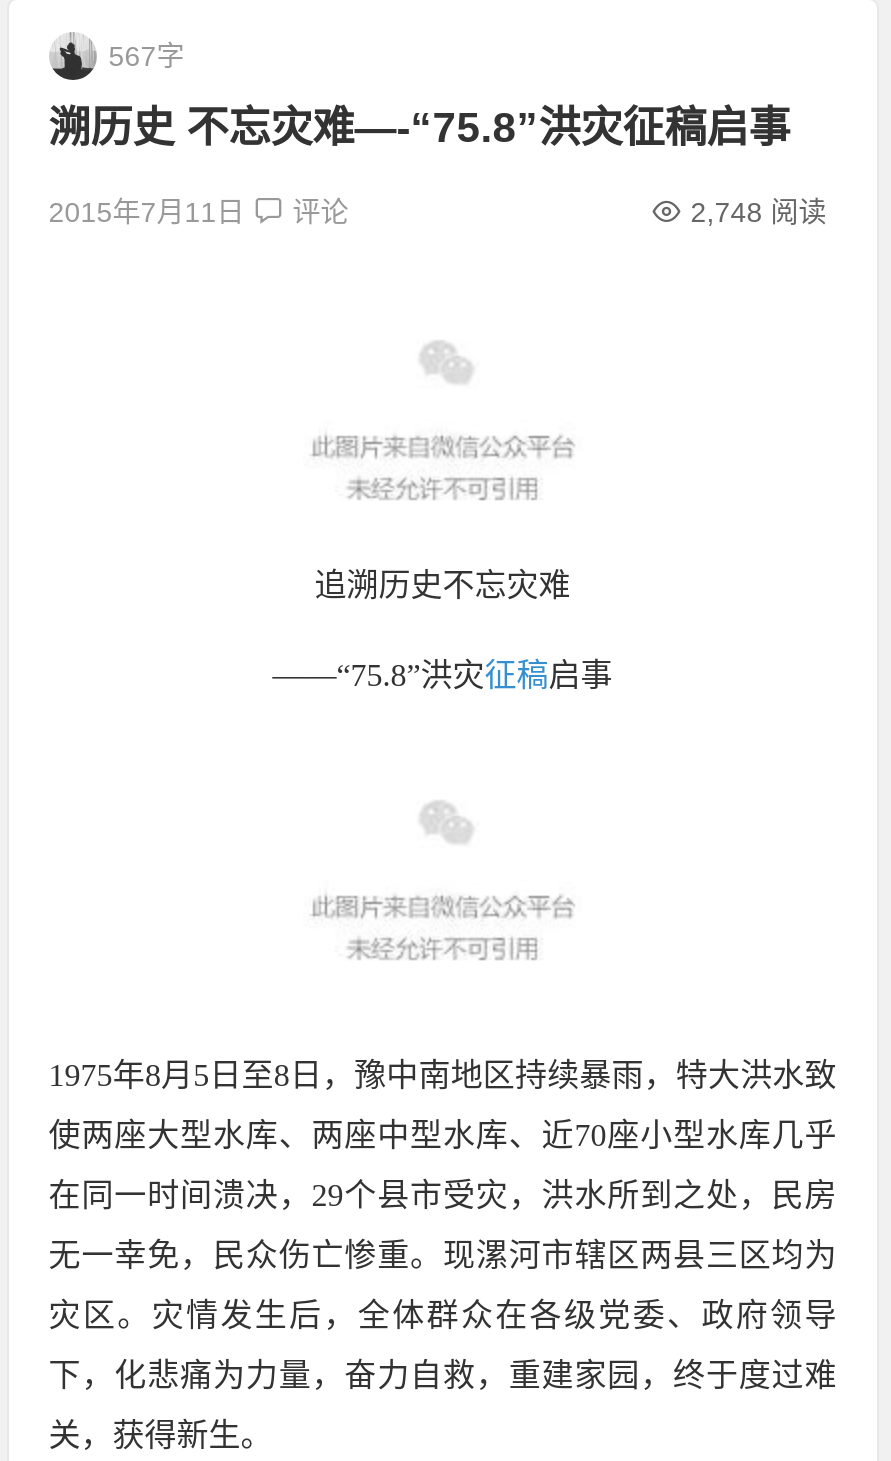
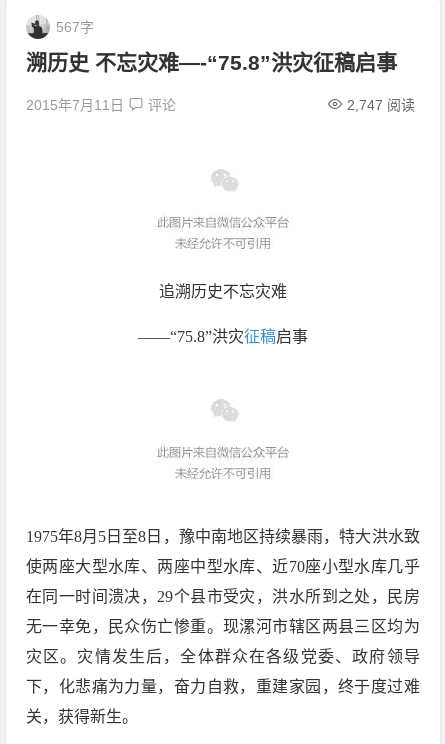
[690,194,826,226] 2,748 阅读 -> [347,97,415,113] 2,747 阅读

